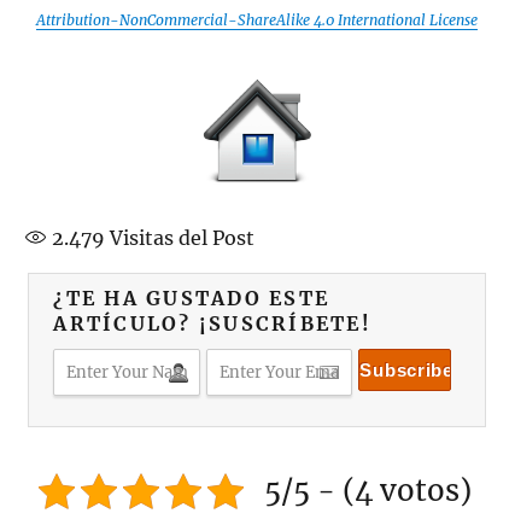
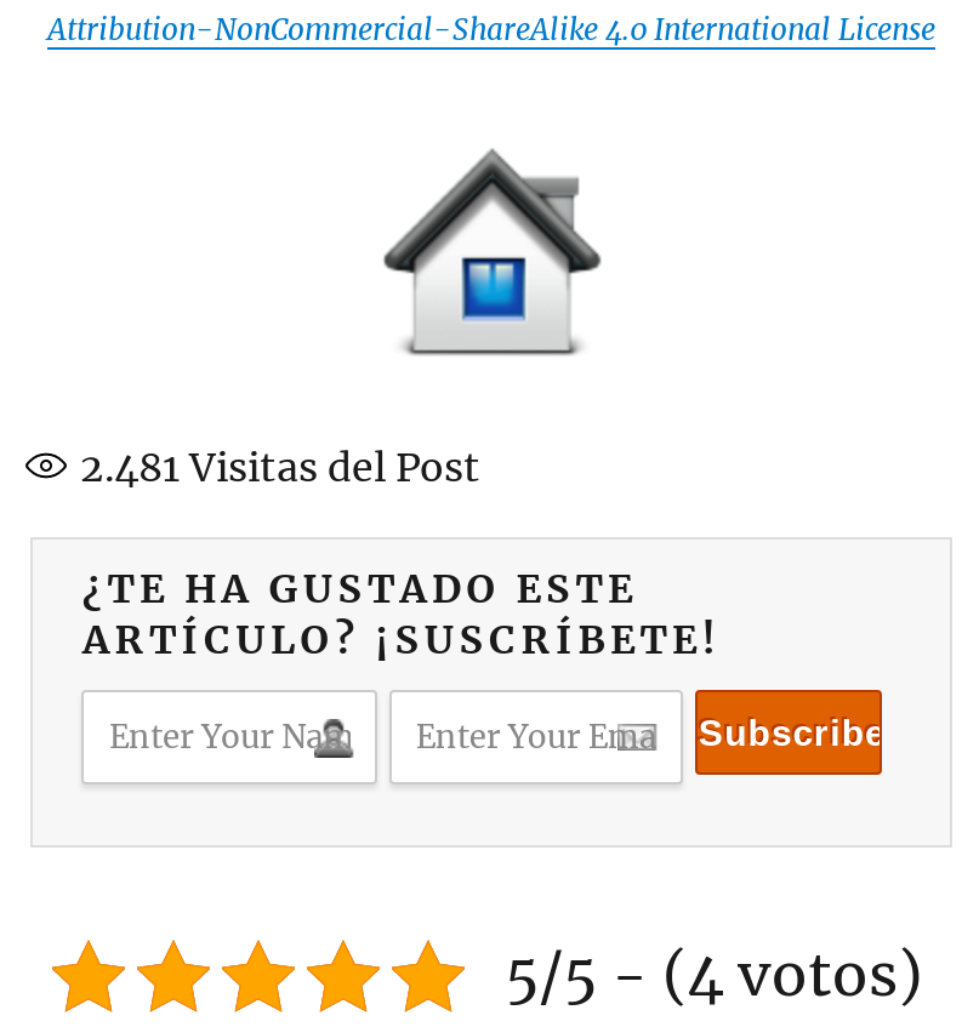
[52,226,255,250] 2.479 Visitas del Post -> [80,443,480,491] 2.481 Visitas del Post

